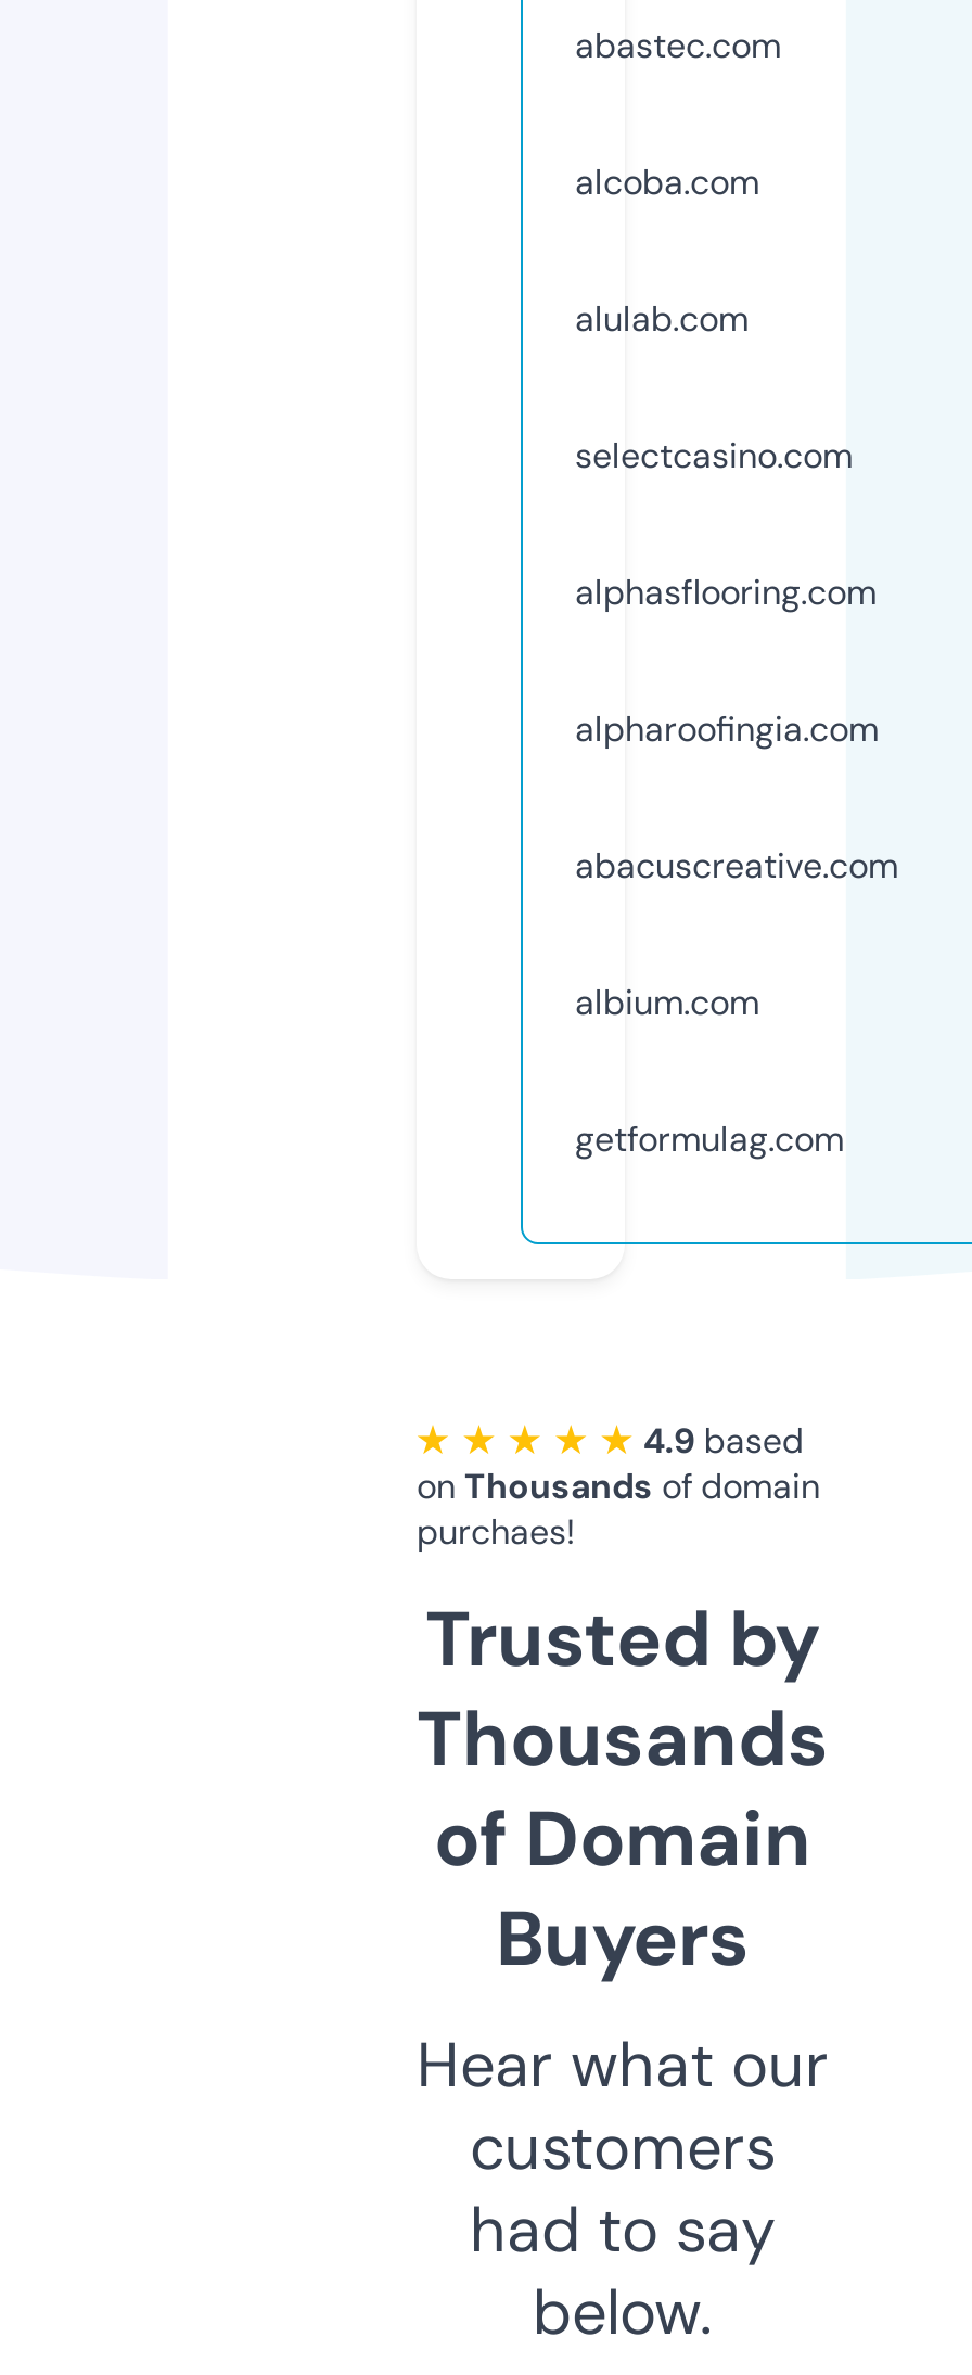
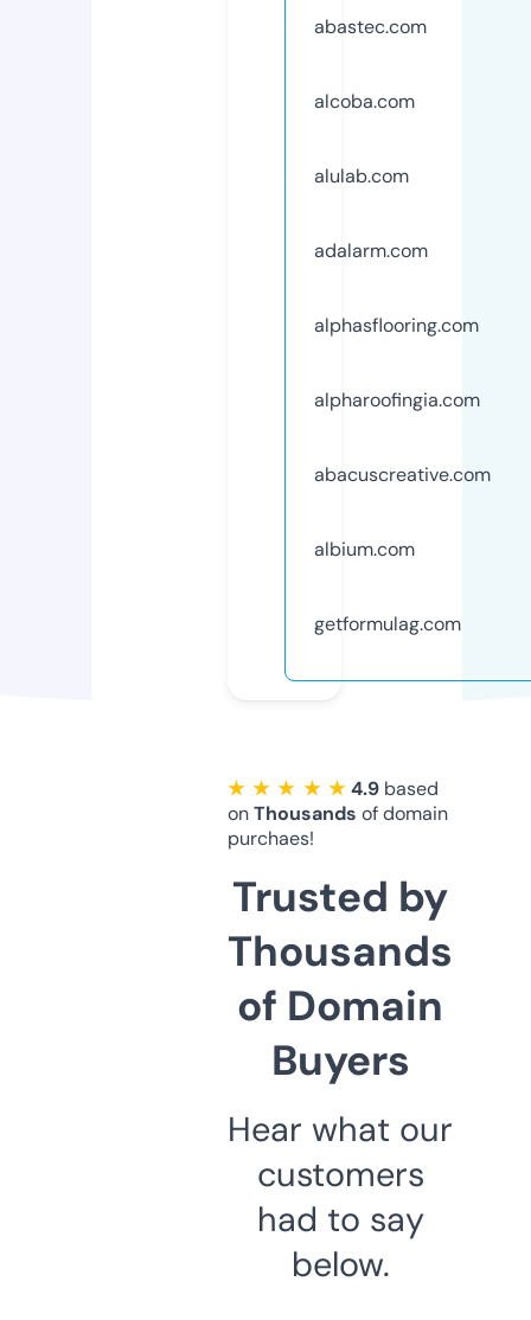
[575,432,853,478] selectcasino.com -> [314,238,428,263] adalarm.com

